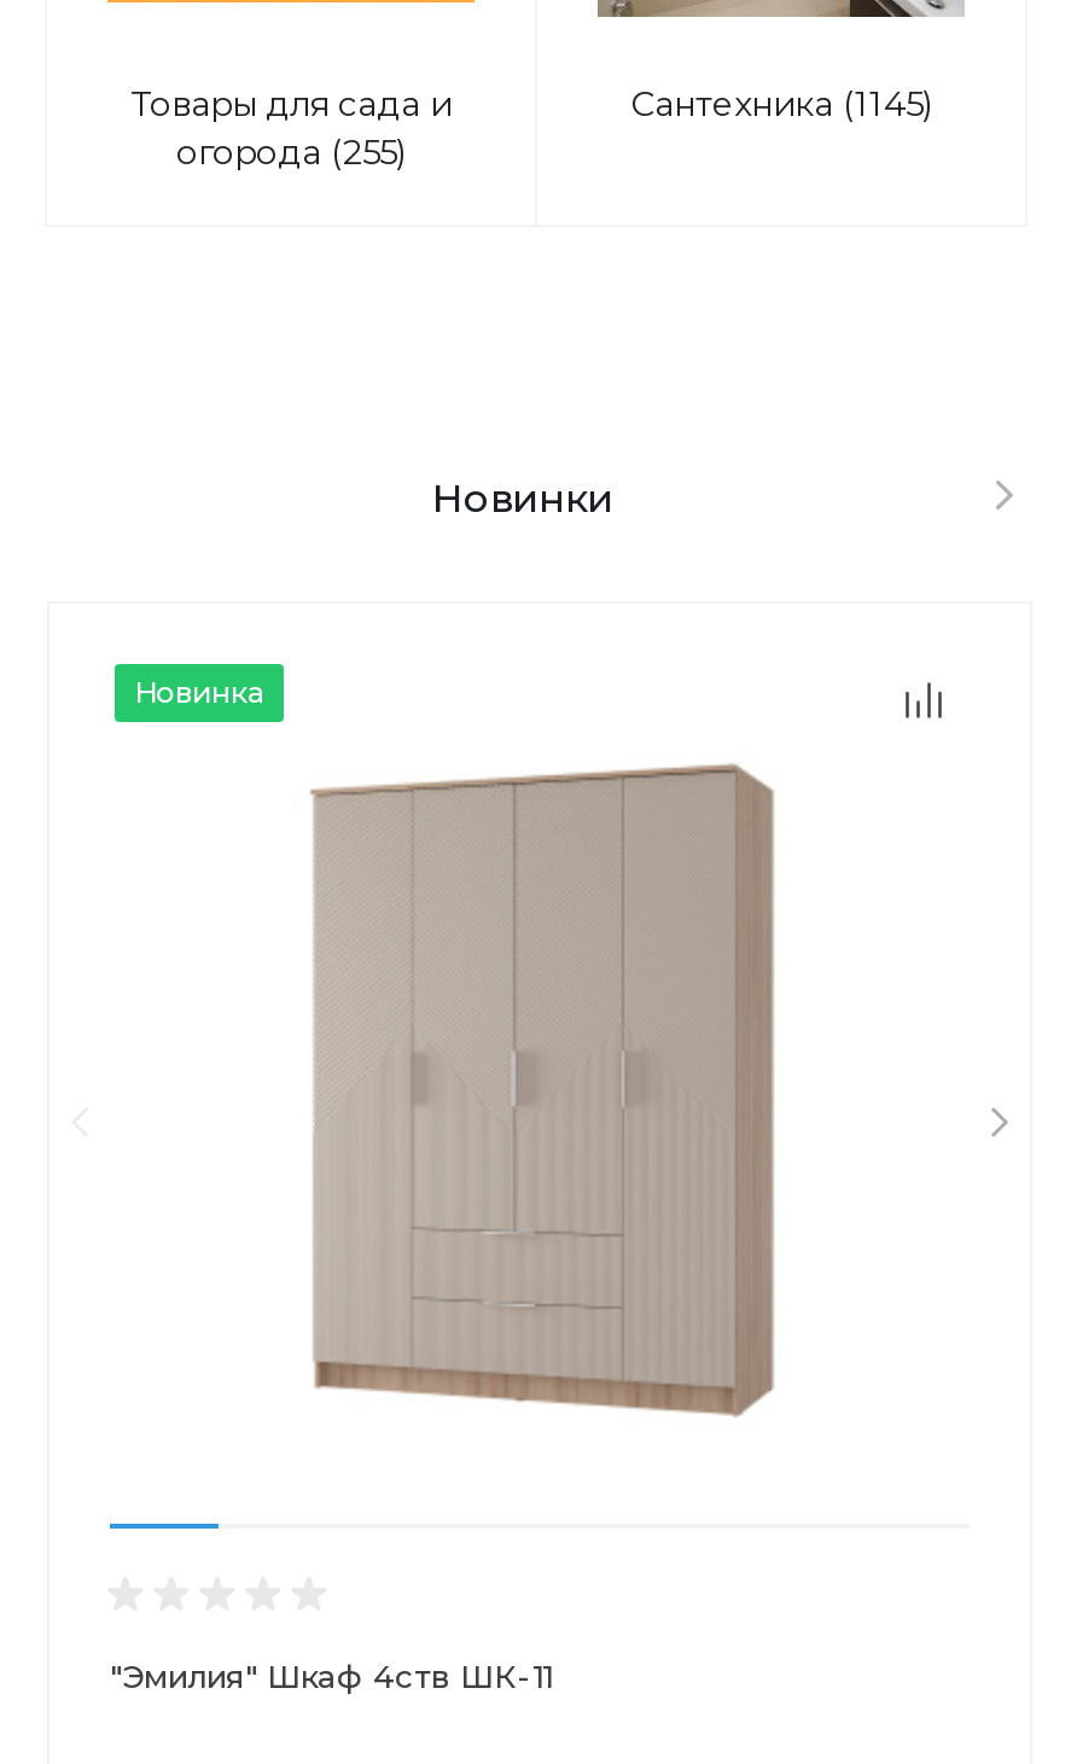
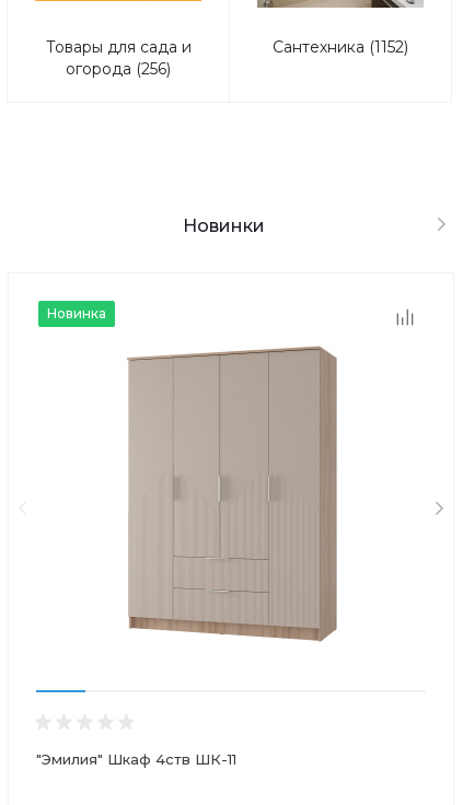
[630,82,932,125] Сантехника (1145) -> [273,37,408,57] Сантехника (1152)
[176,130,406,173] огорода (255) -> [66,59,171,79] огорода (256)

